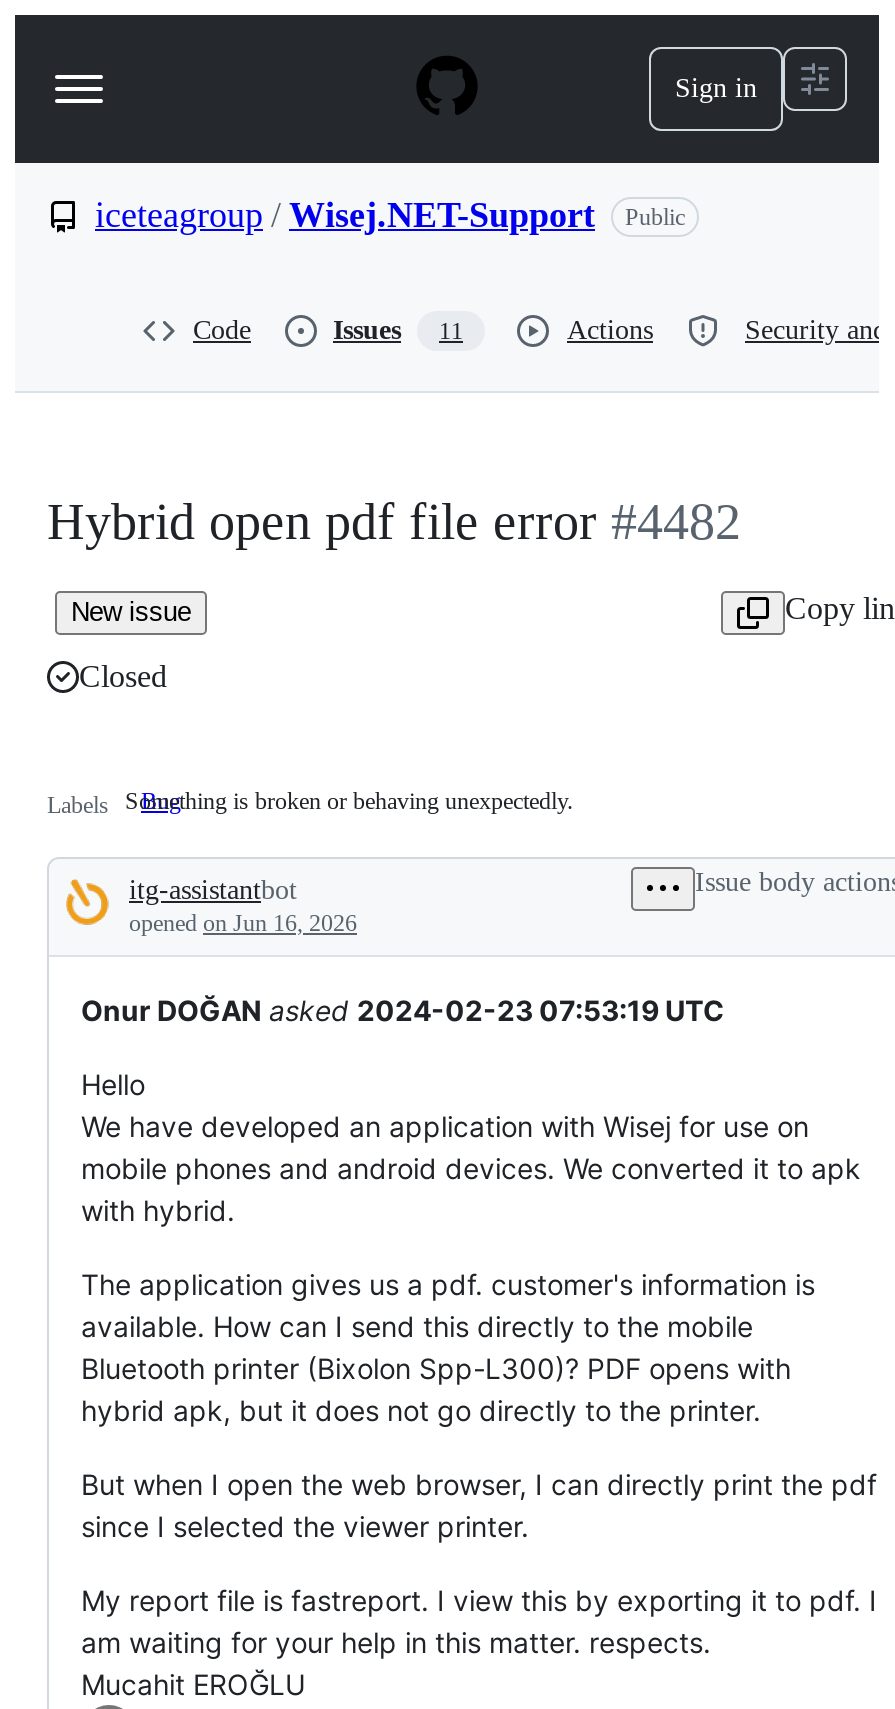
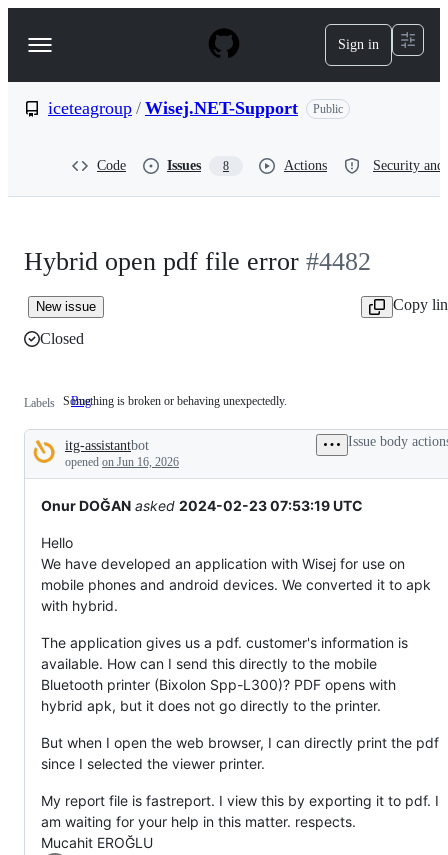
[333,315,463,345] Issues 11 -> [167,158,229,173] Issues 8

